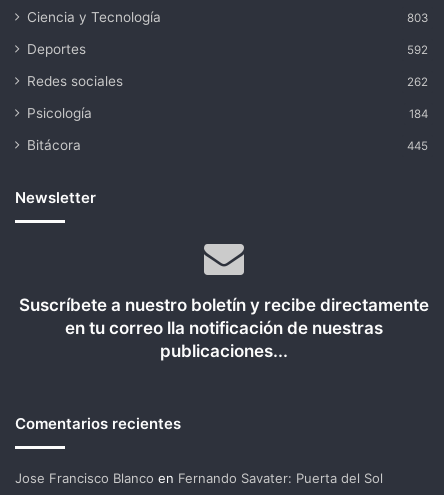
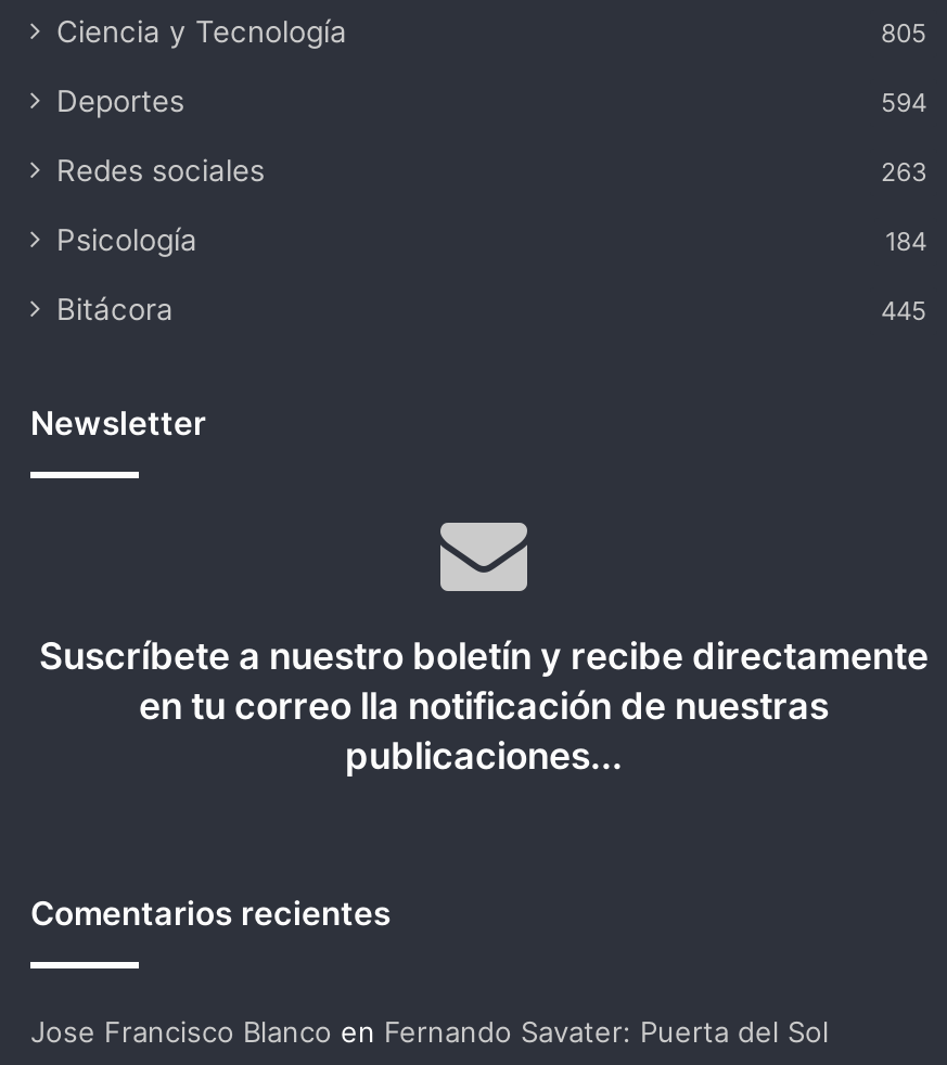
[407,11,428,25] 803 -> [881,18,926,49] 805
[407,43,428,57] 592 -> [881,88,926,118] 594
[407,75,428,89] 262 -> [881,157,926,188] 263

